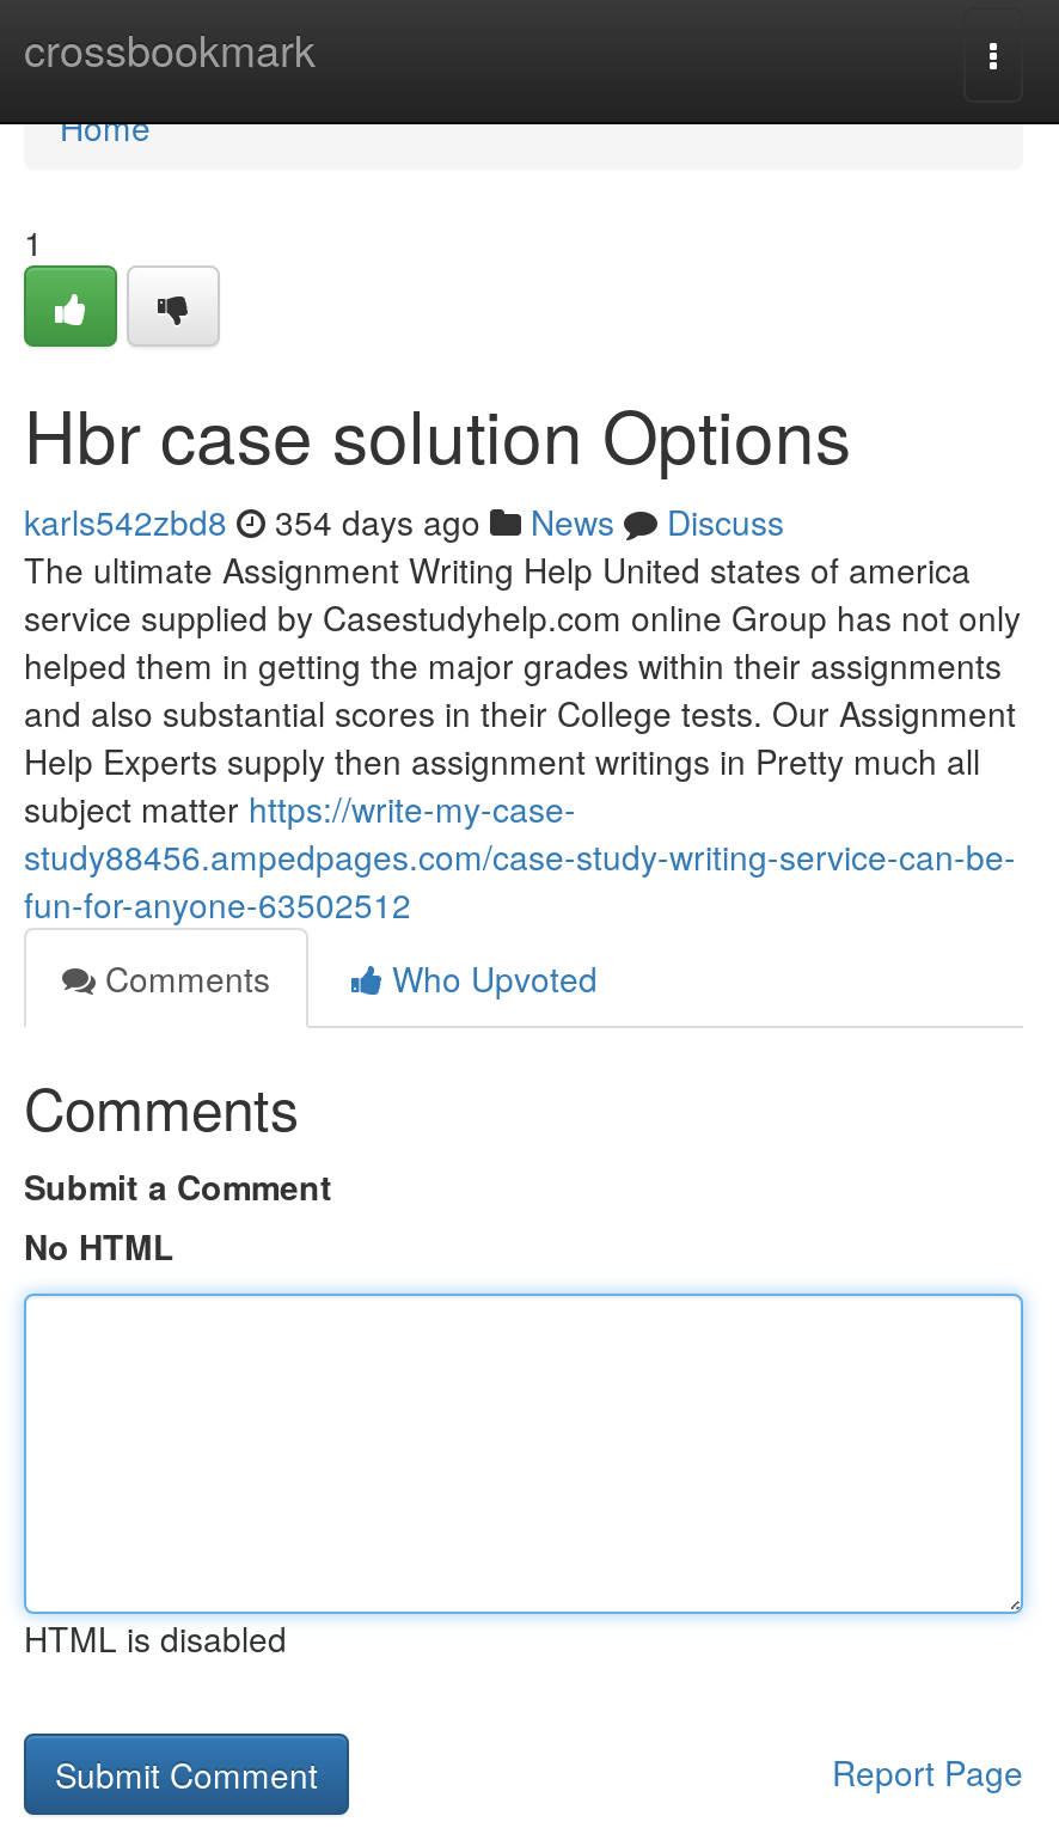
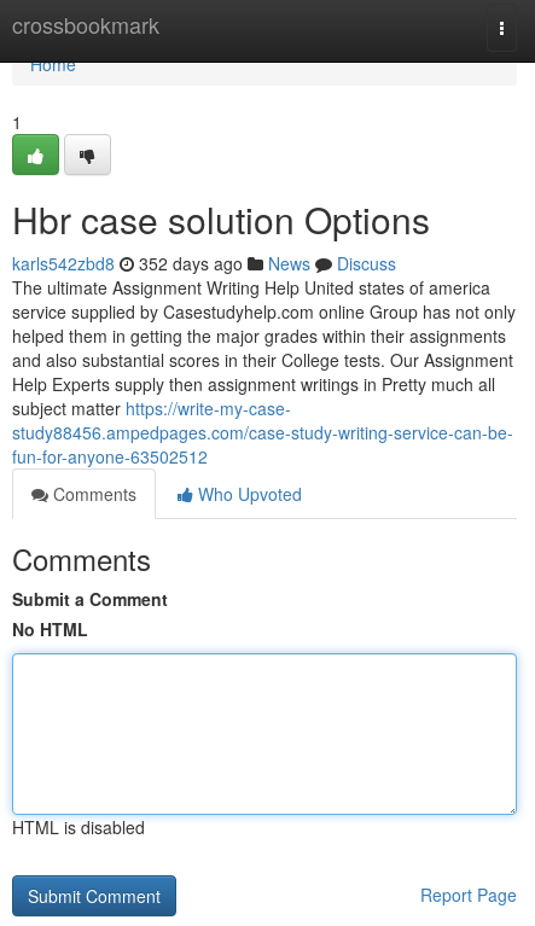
[24,497,784,545] karls542zbd8 354 days ago News Discuss -> [12,251,396,275] karls542zbd8 352 days ago News Discuss

